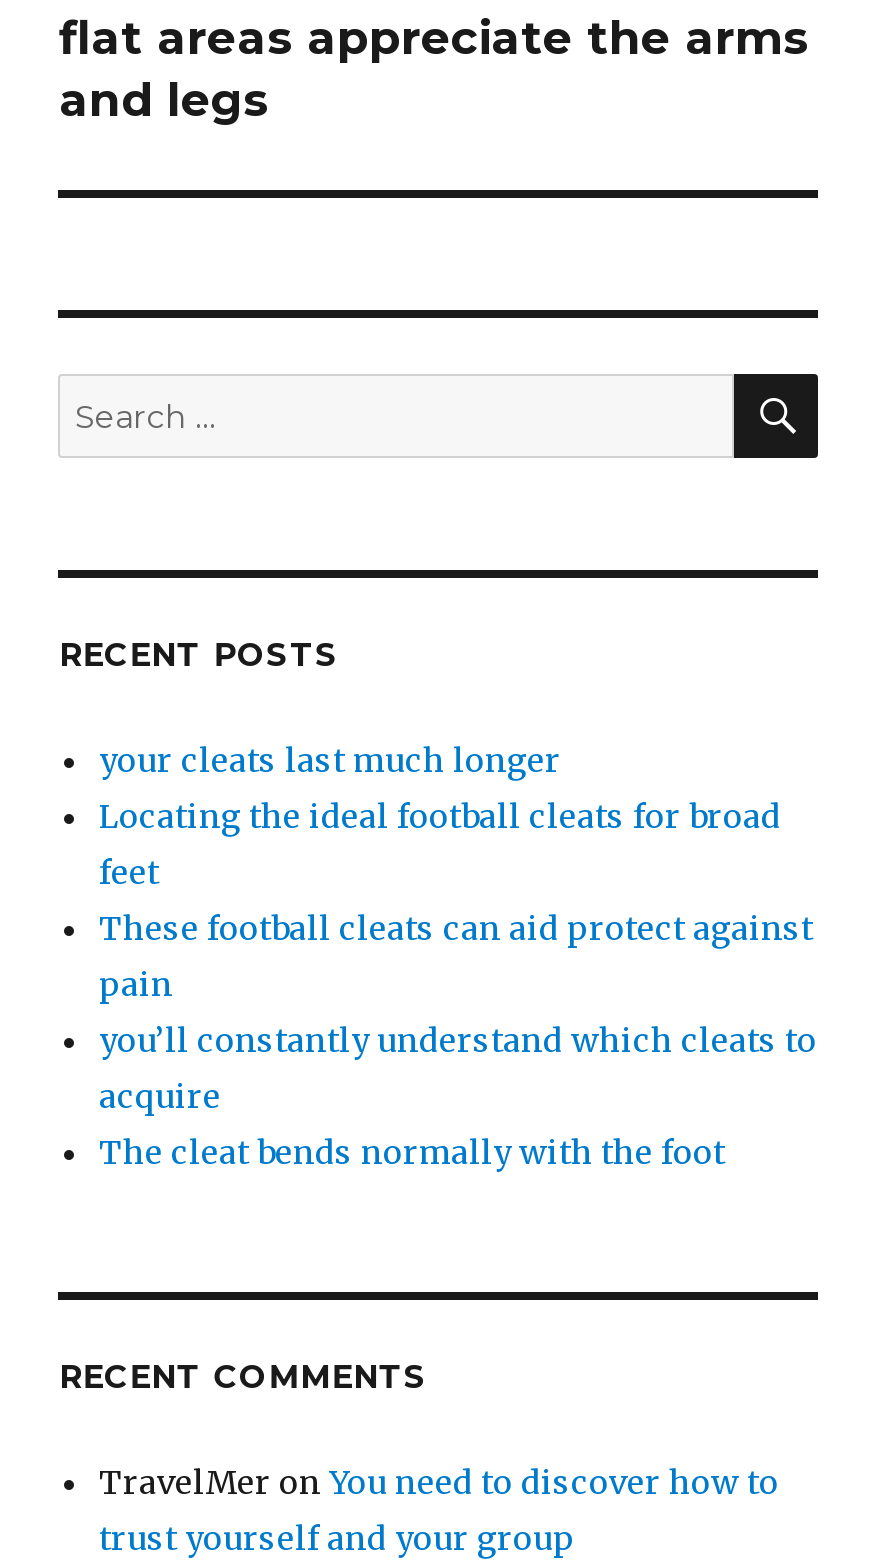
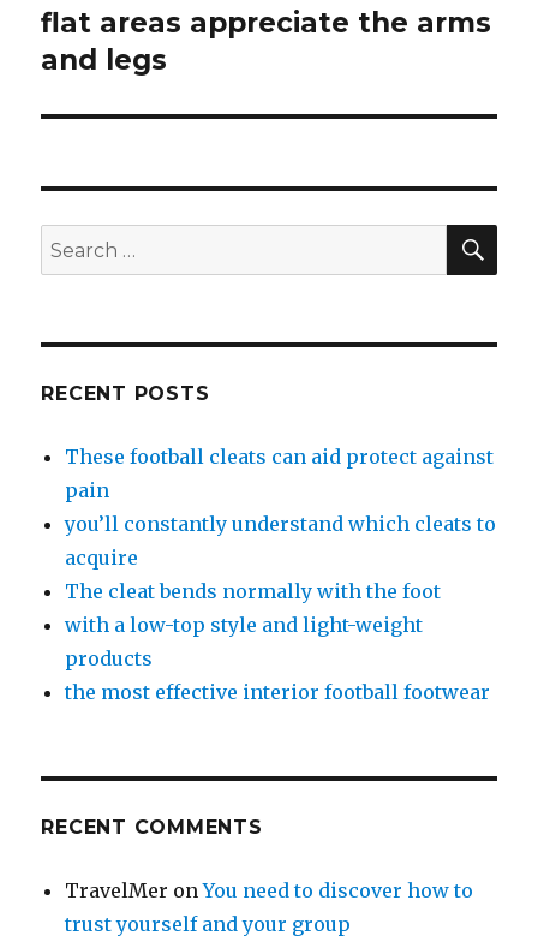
[99,740,781,892] your cleats last much longer | Locating the ideal football cleats for broad | feet -> none
moved [99,908,817,1172] -> [65,444,497,603]: These football cleats can aid protect against | pain | you’ll constantly understand which cleats to | acquire | The cleat bends normally with the foot
none -> [65,613,491,704] with a low-top style and light-weight | products | the most effective interior football footwear

